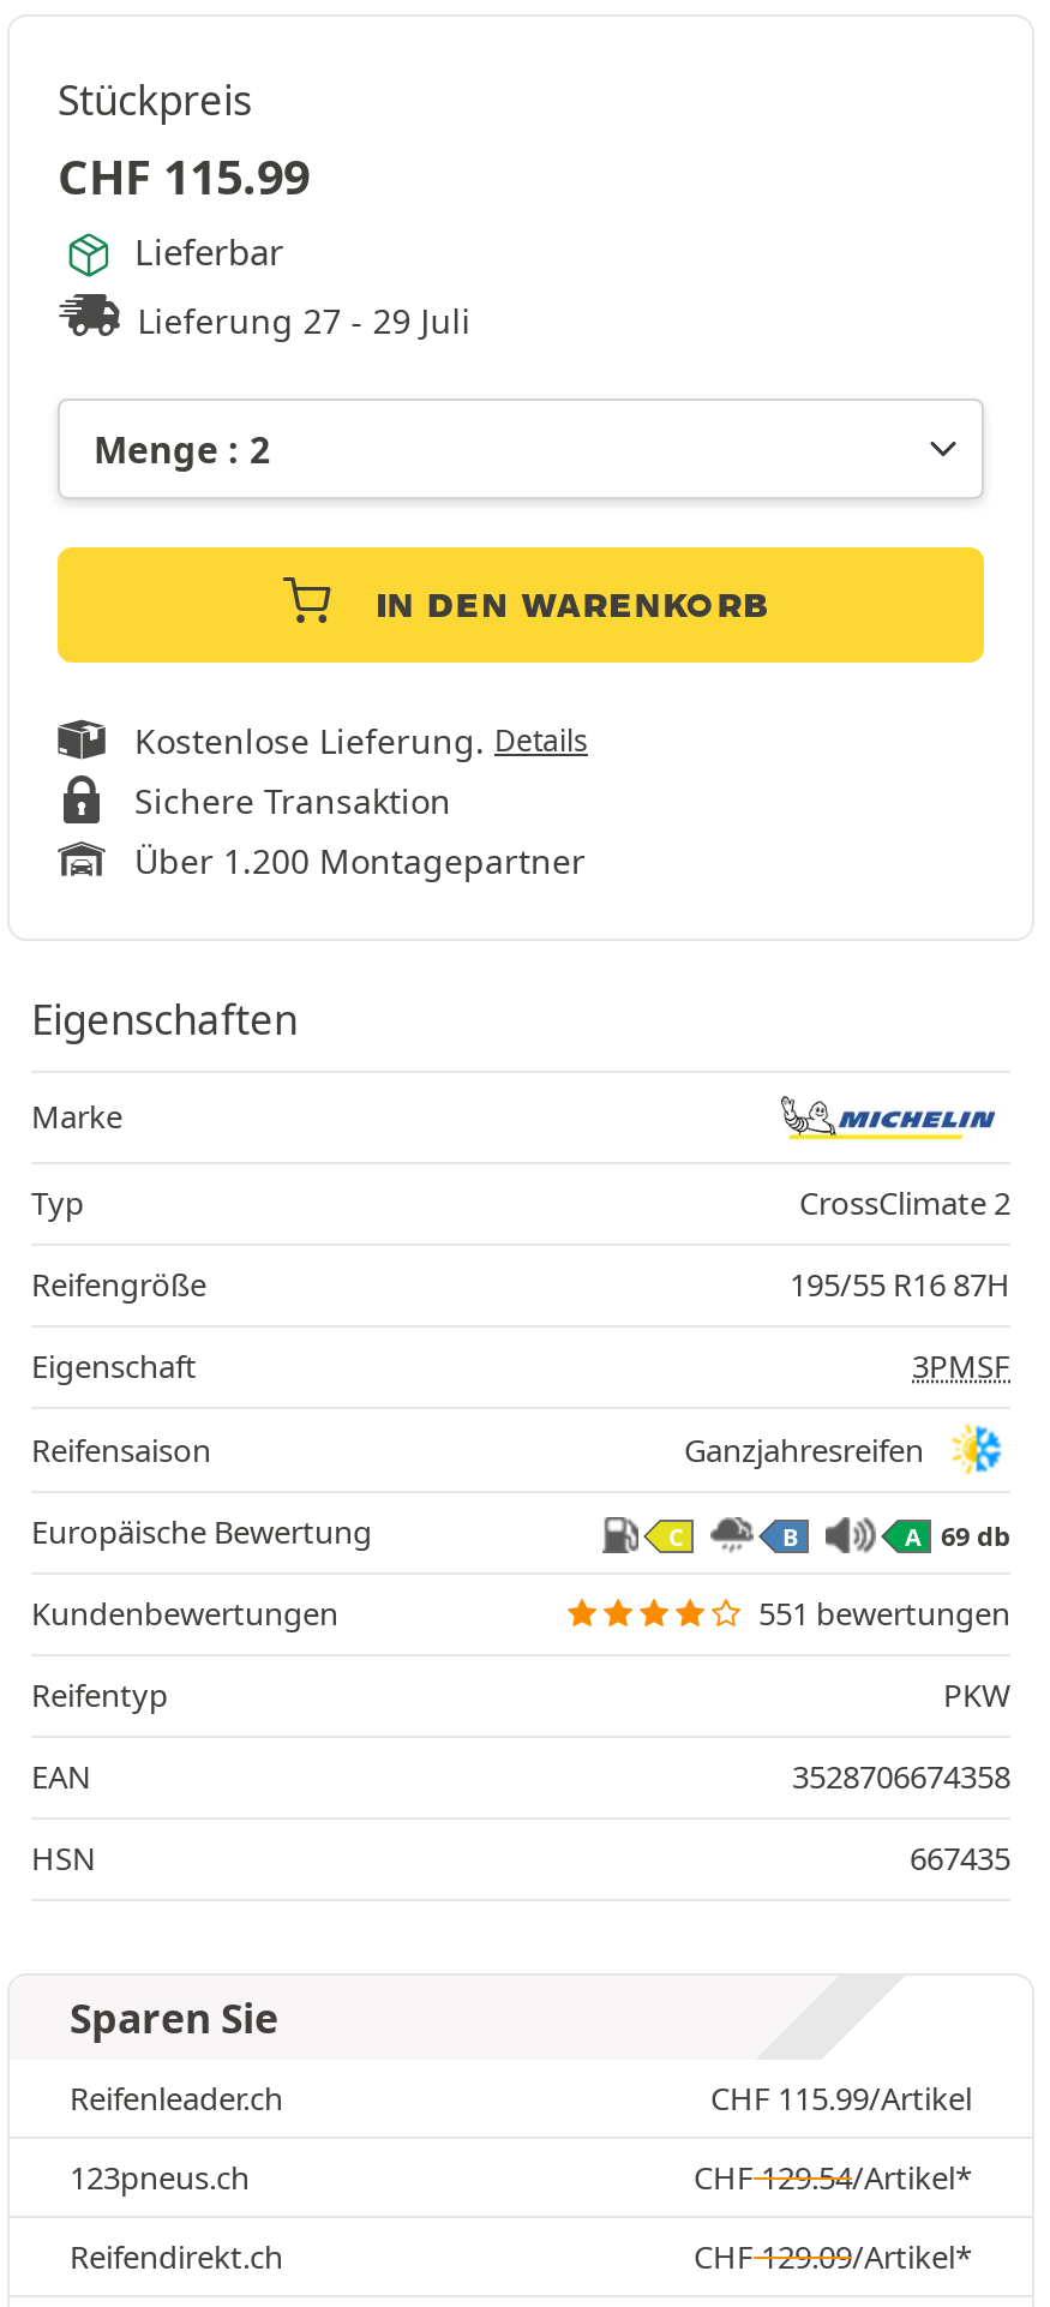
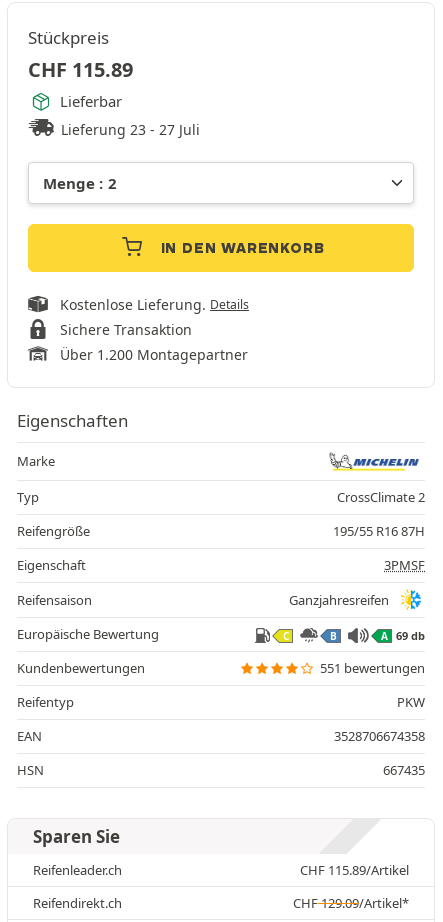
[58,145,310,210] CHF 115.99 -> [28,56,133,83] CHF 115.89
[137,299,471,344] Lieferung 27 - 29 Juli -> [61,120,200,139] Lieferung 23 - 27 Juli
[70,2077,972,2199] CHF 115.99/Artikel | 123pneus.ch | CHF 129.54/Artikel* -> [300,861,409,879] CHF 115.89/Artikel

